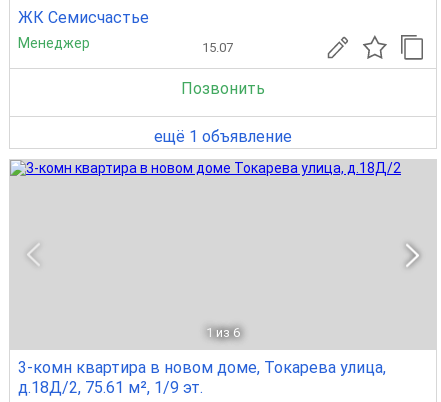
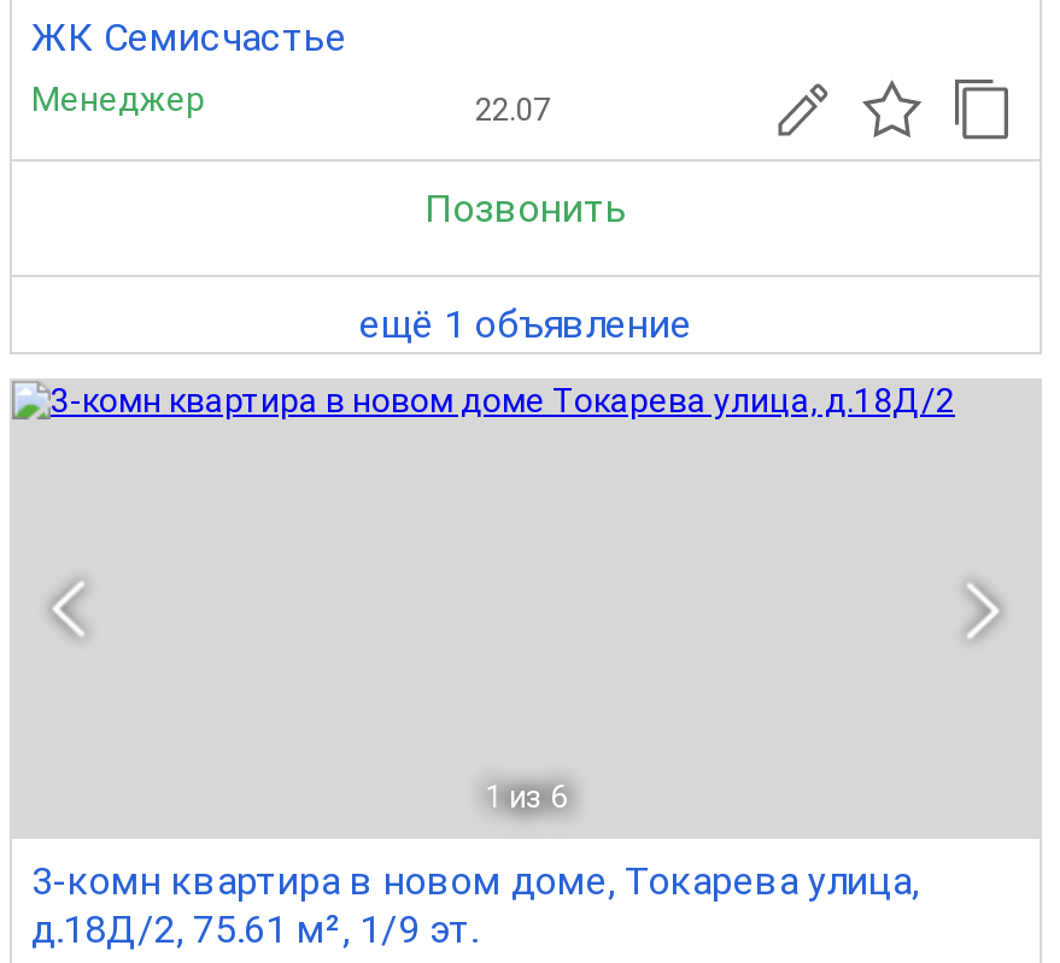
[202,40,233,55] 15.07 -> [475,91,550,127] 22.07

